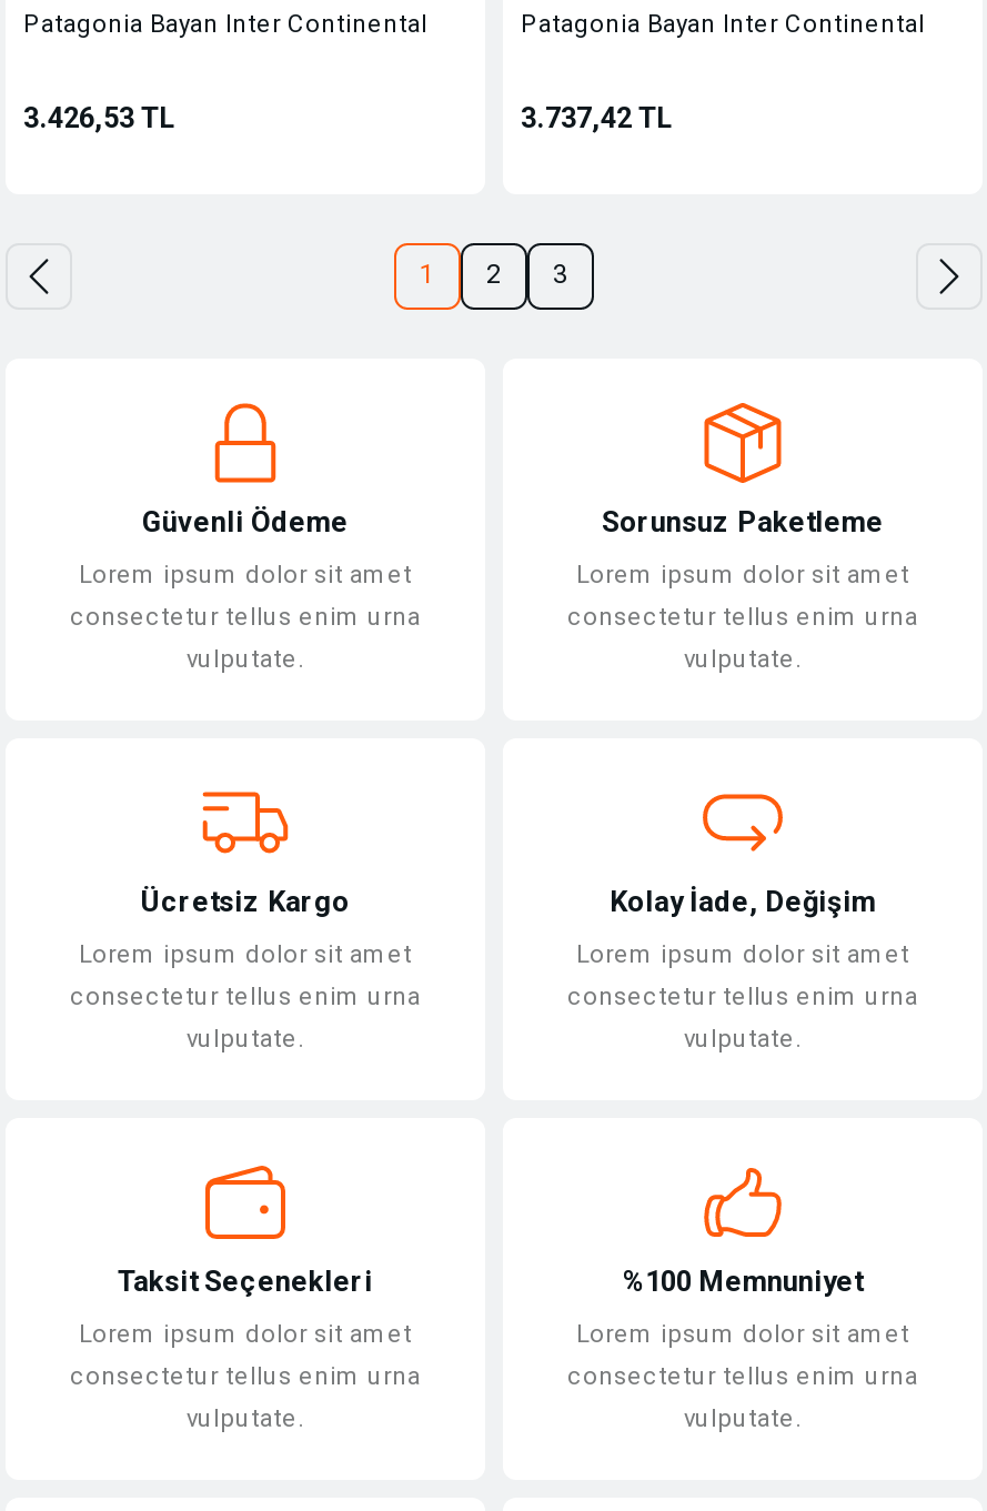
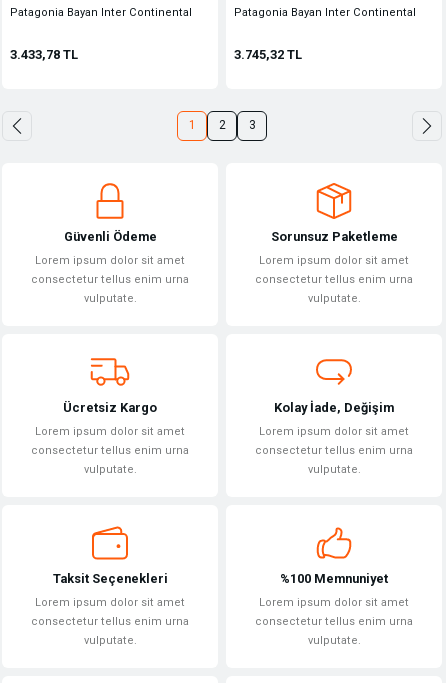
[23,100,174,133] 3.426,53 TL -> [10,46,78,61] 3.433,78 TL
[521,100,672,133] 3.737,42 TL -> [234,46,302,61] 3.745,32 TL

